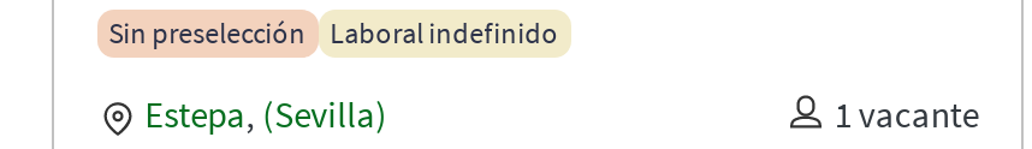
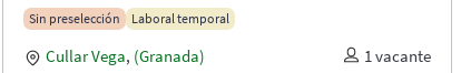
[330,15,558,51] Laboral indefinido -> [131,10,229,27] Laboral temporal
[145,92,388,138] Estepa, (Sevilla) -> [45,46,204,67] Cullar Vega, (Granada)

